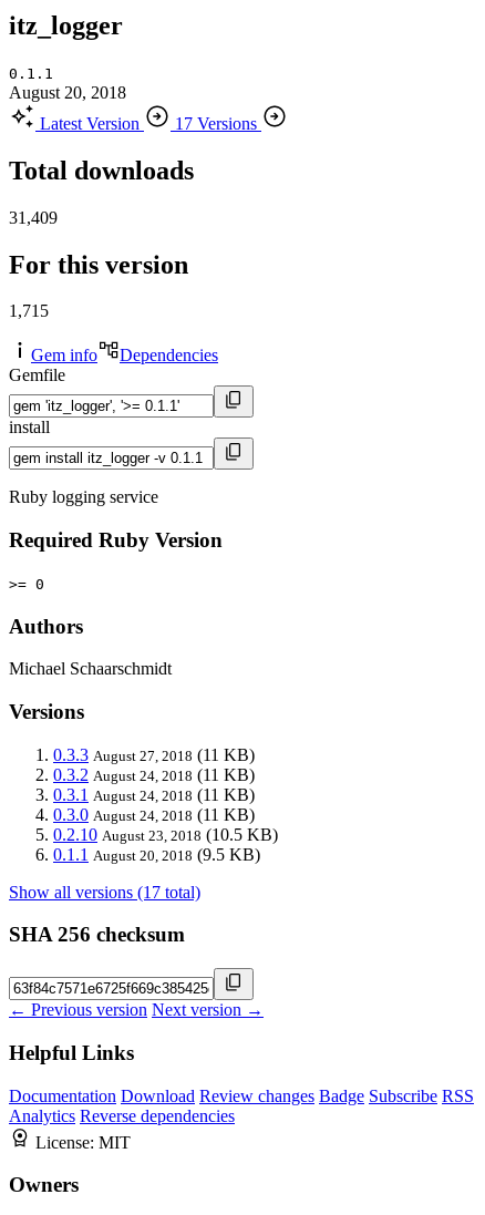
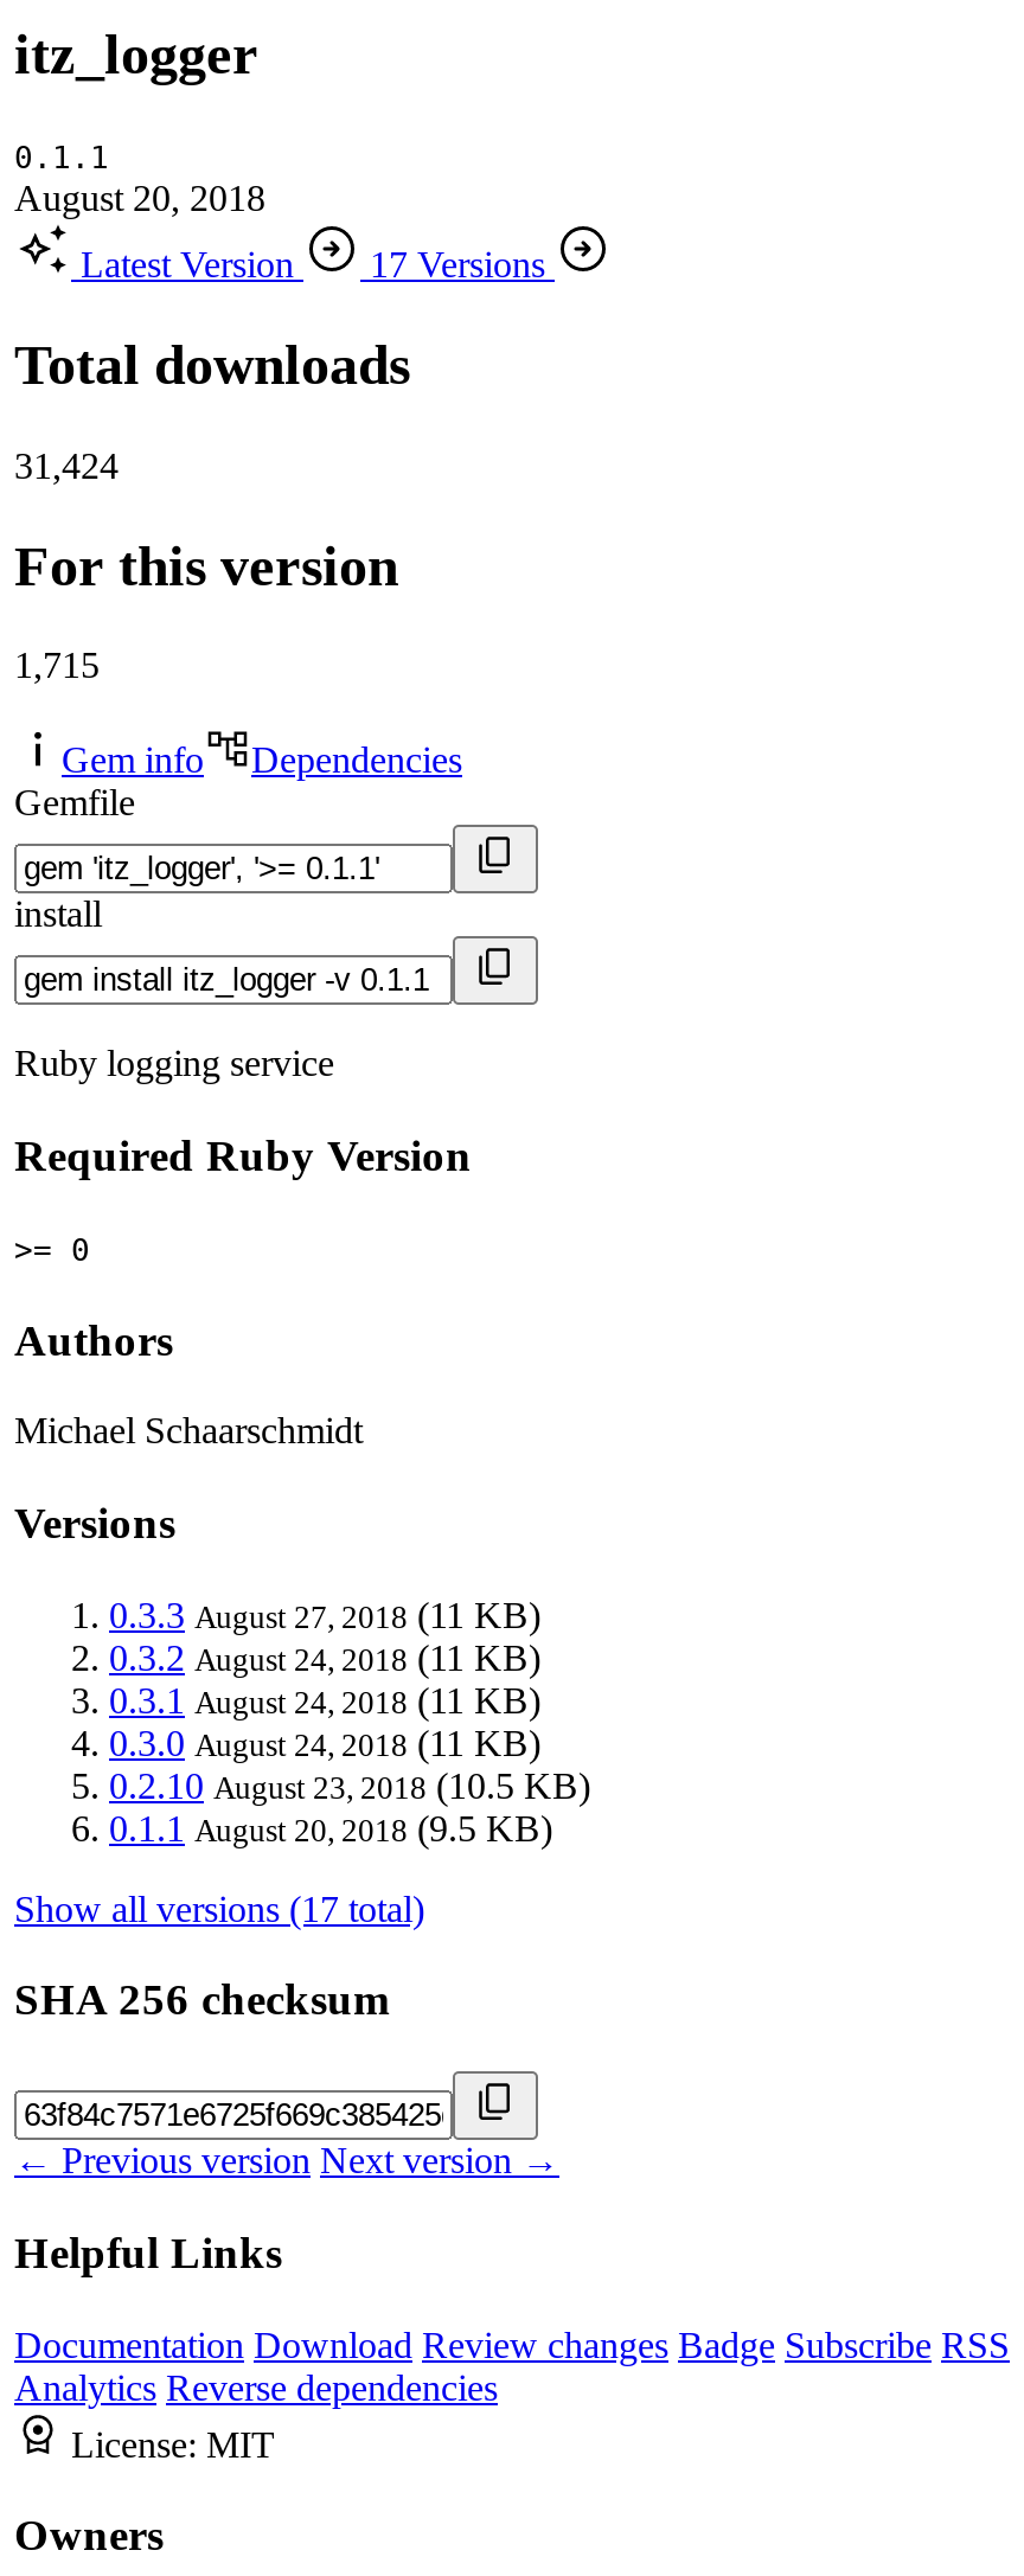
[9,208,58,227] 31,409 -> [14,445,119,485] 31,424

